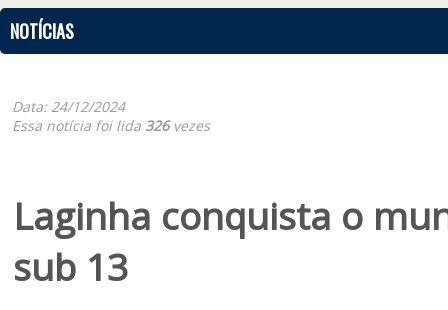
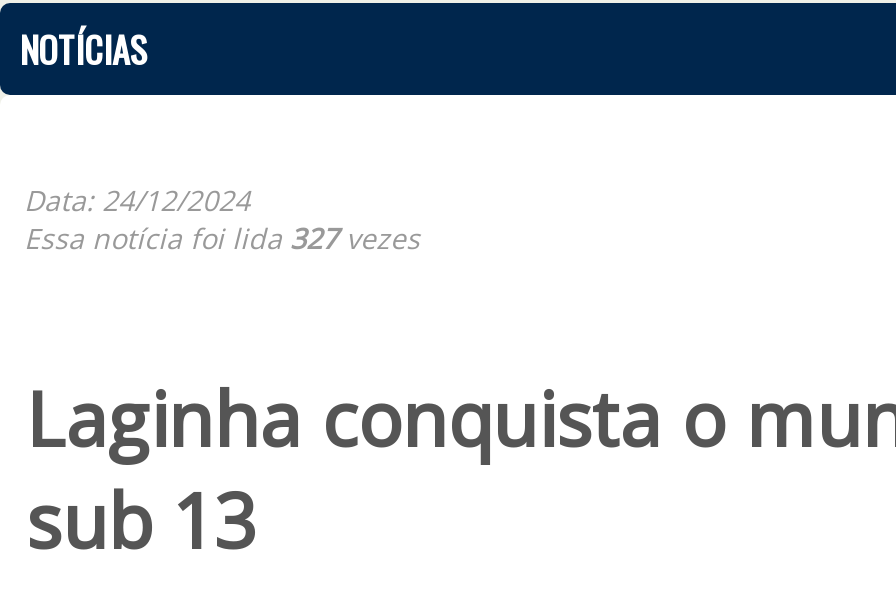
[12,116,210,135] Essa notícia foi lida 326 vezes -> [24,219,420,257] Essa notícia foi lida 327 vezes

